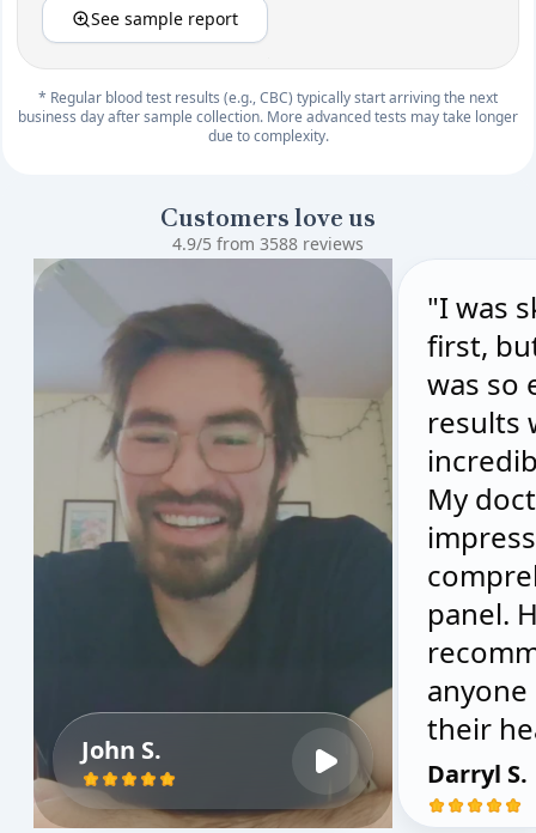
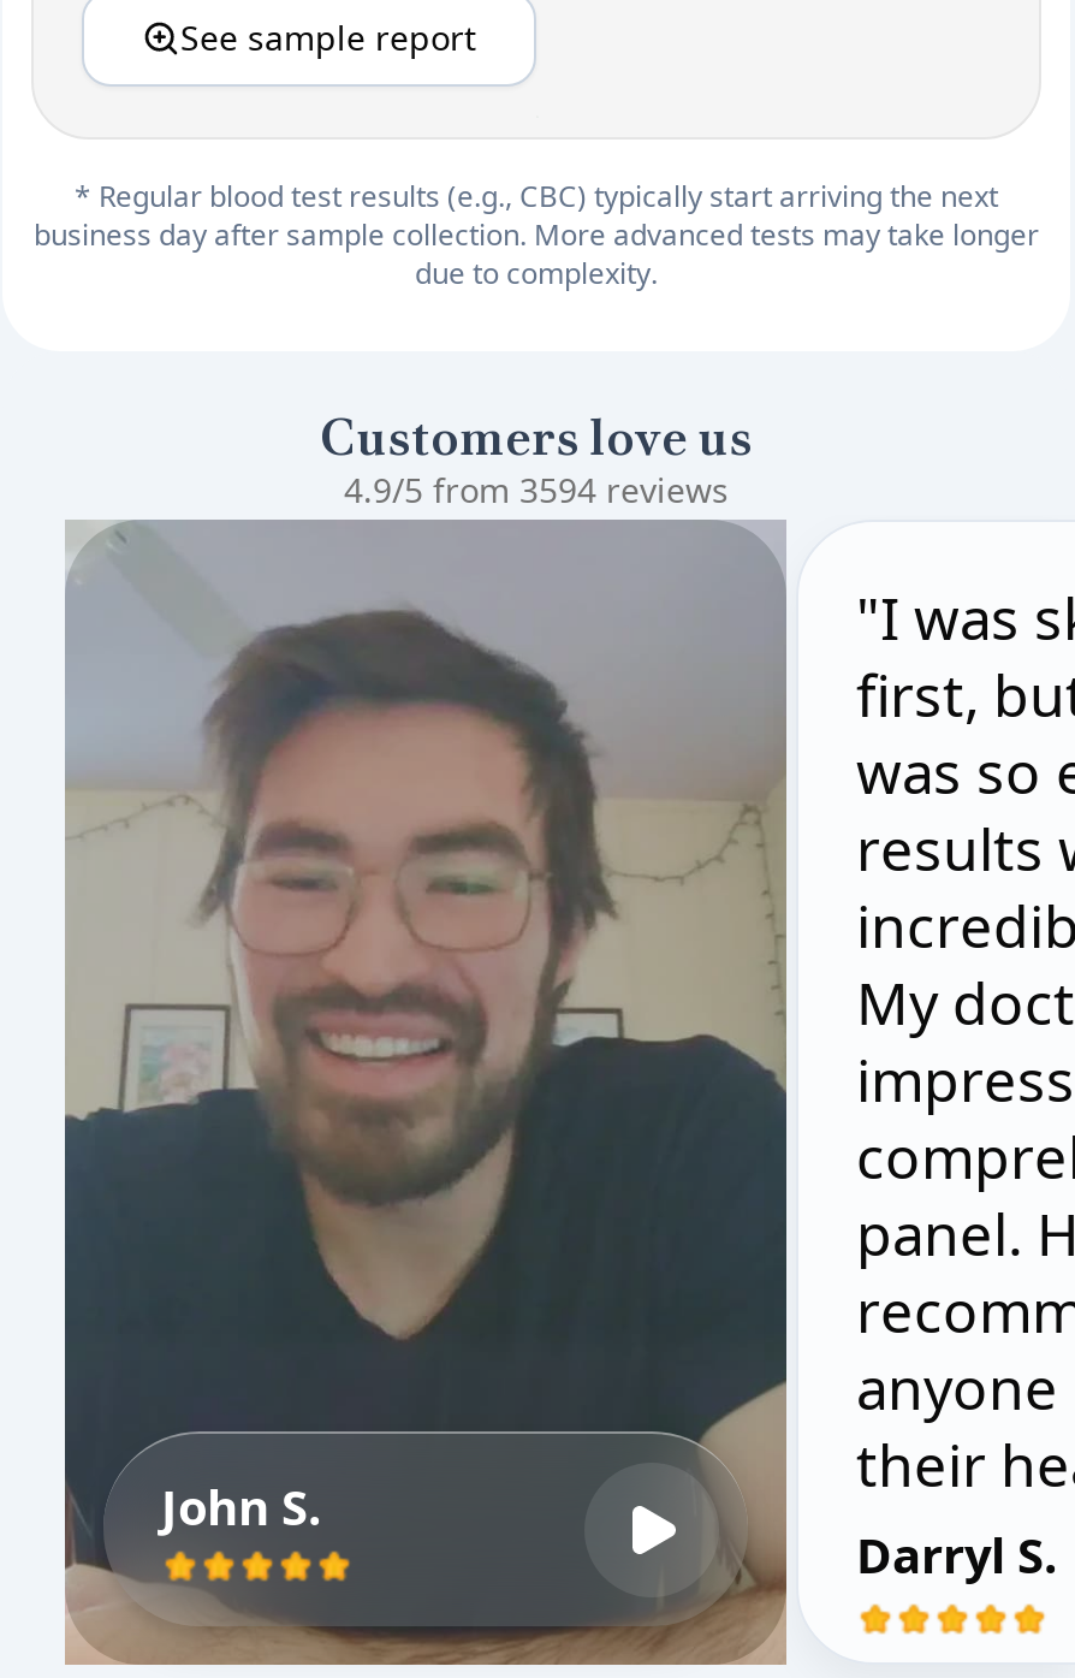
[172,232,364,255] 4.9/5 from 3588 reviews -> [344,467,729,512] 4.9/5 from 3594 reviews

